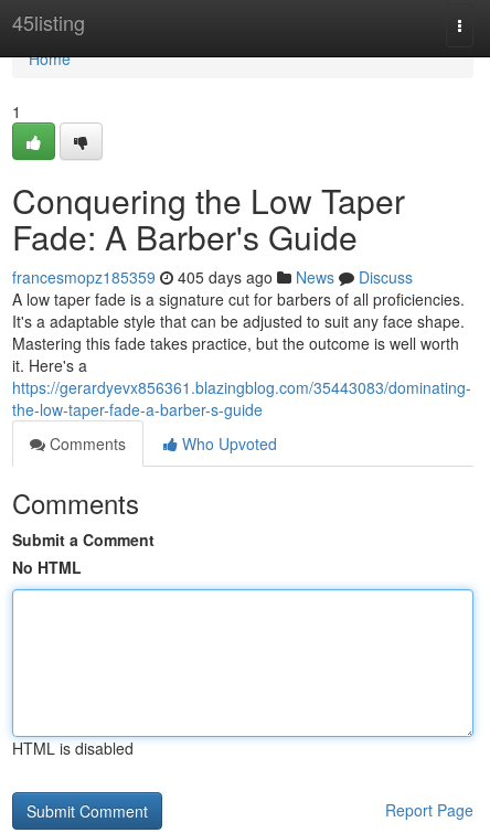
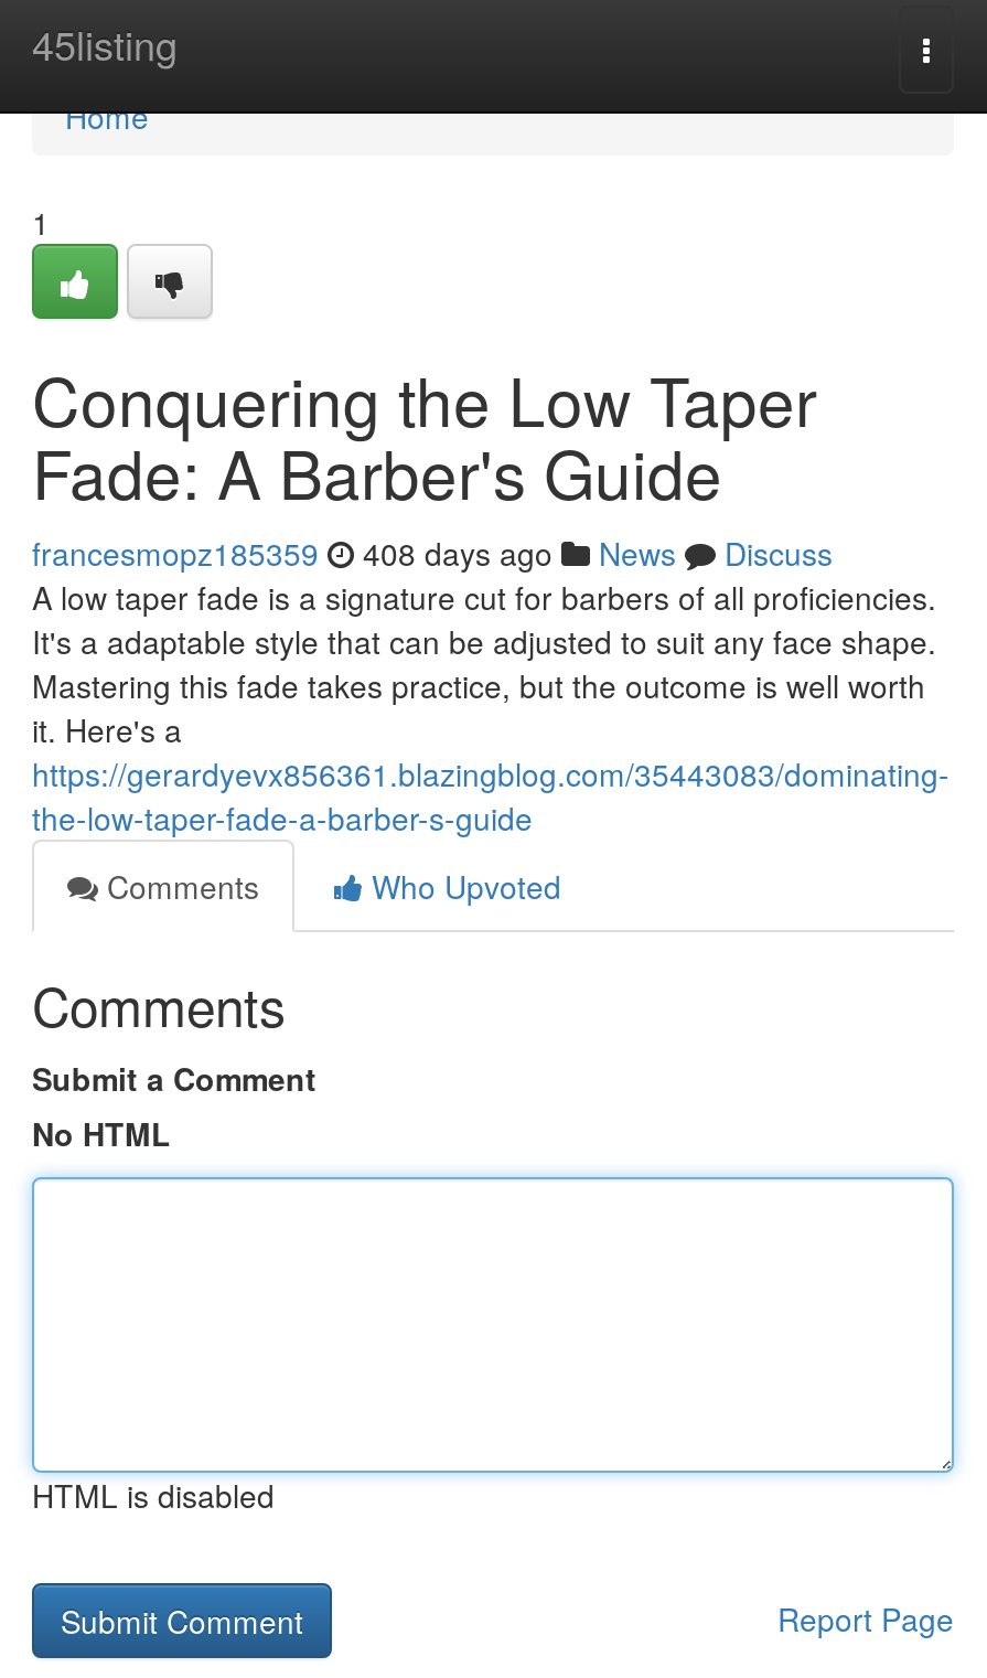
[12,266,413,288] francesmopz185359 405 days ago News Discuss -> [32,531,833,575] francesmopz185359 408 days ago News Discuss

